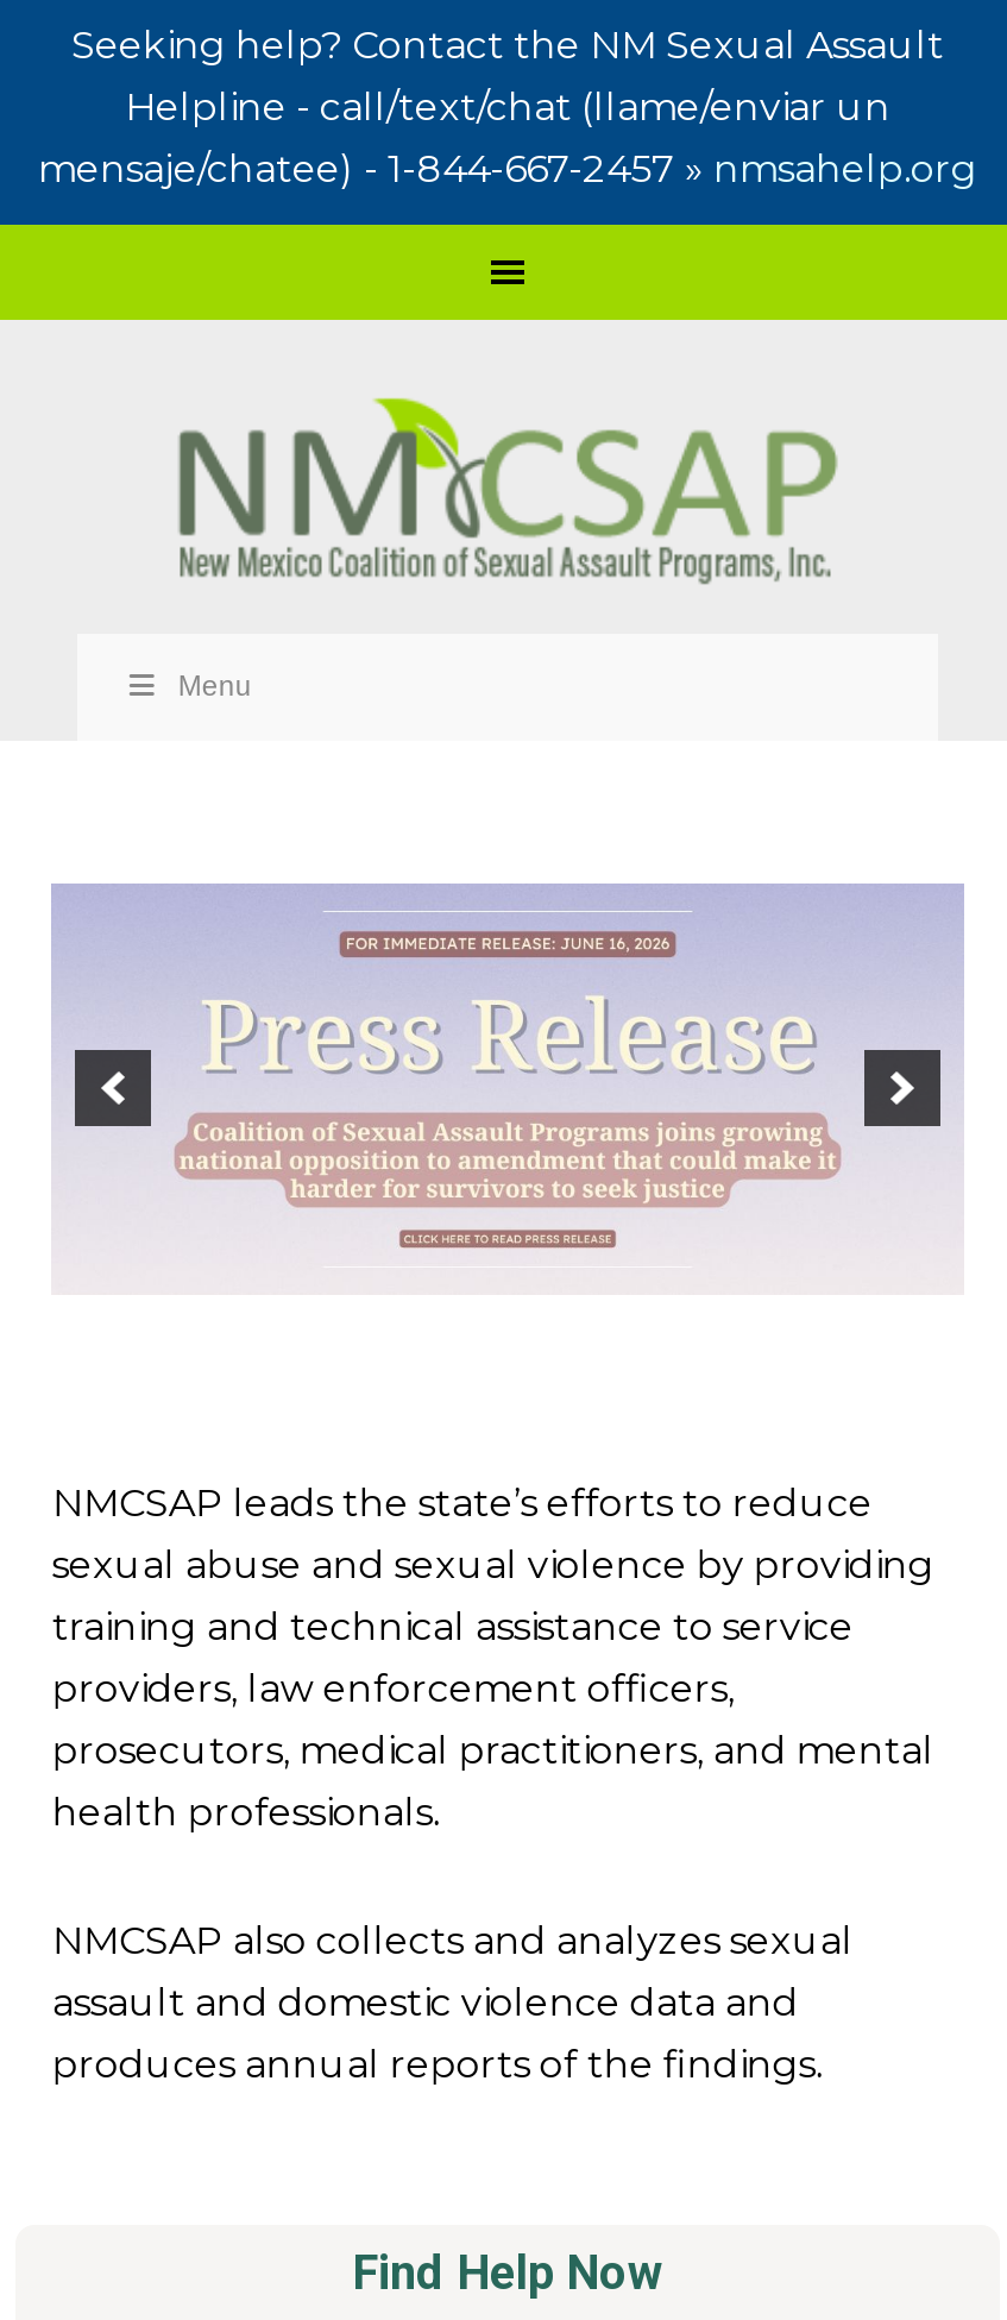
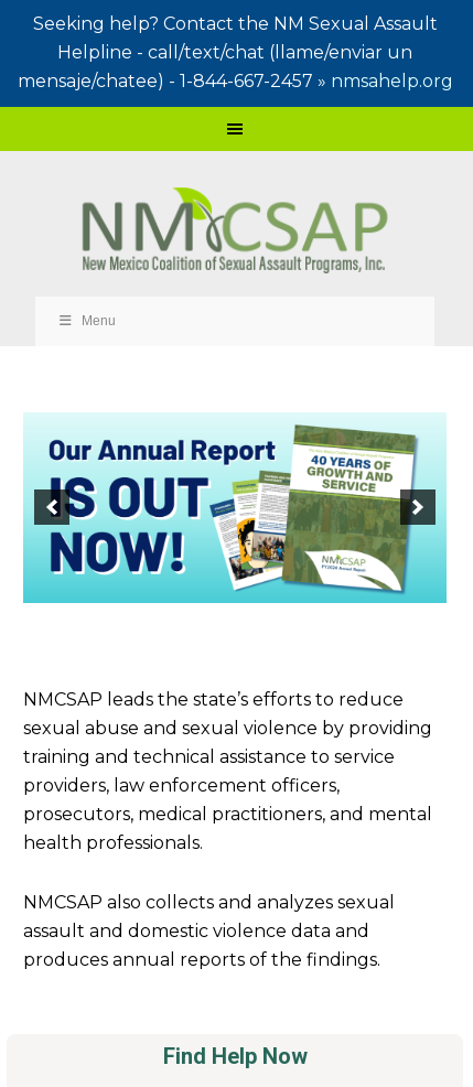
[51,884,964,1295] [image] -> [22,413,448,604] [image]

